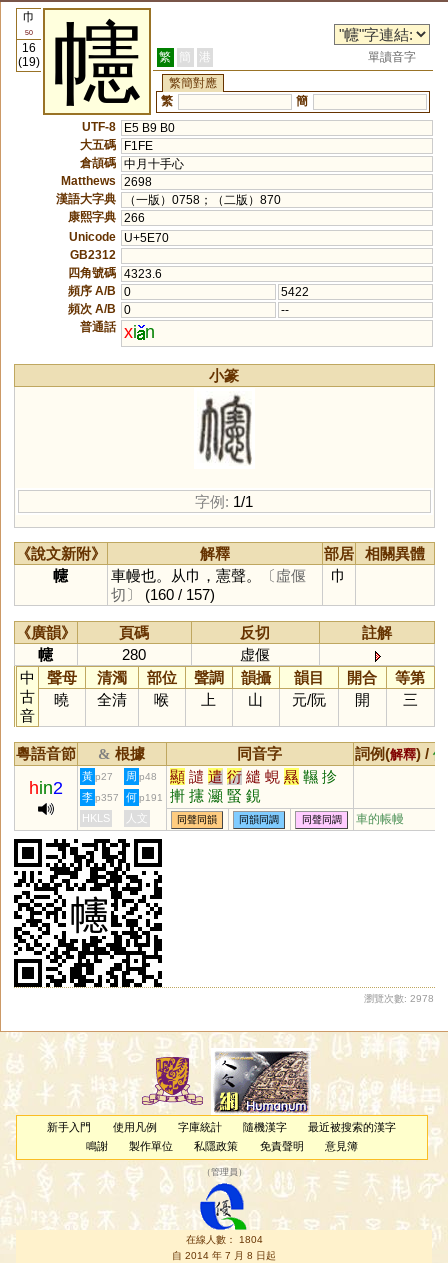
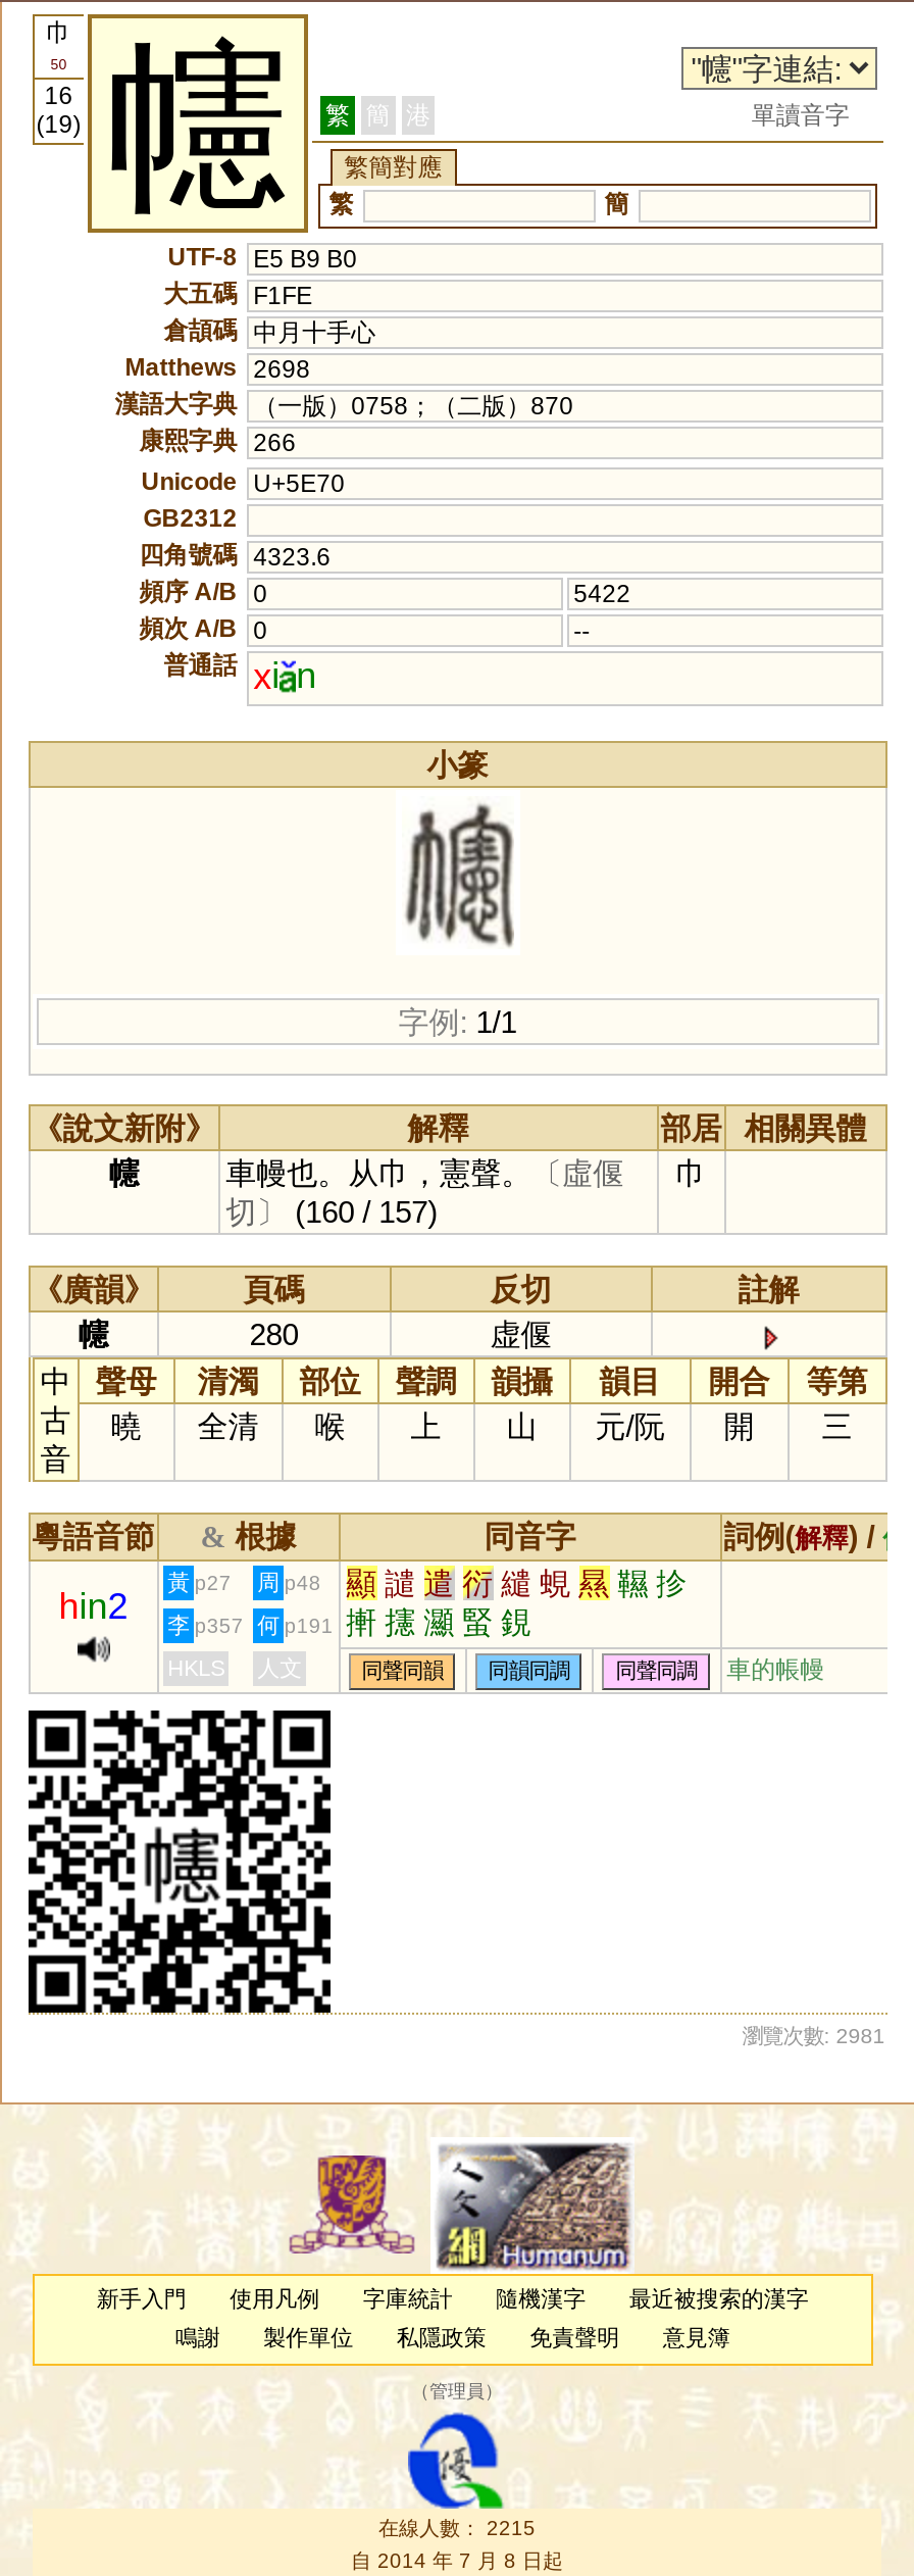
[364,993,434,1004] 瀏覽次數: 2978 -> [742,2025,885,2047] 瀏覽次數: 2981
[185,1234,262,1245] 在線人數： 1804 -> [378,2516,536,2538] 在線人數： 2215

